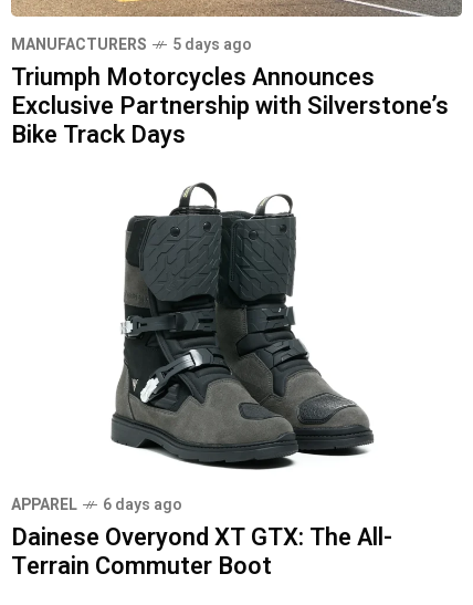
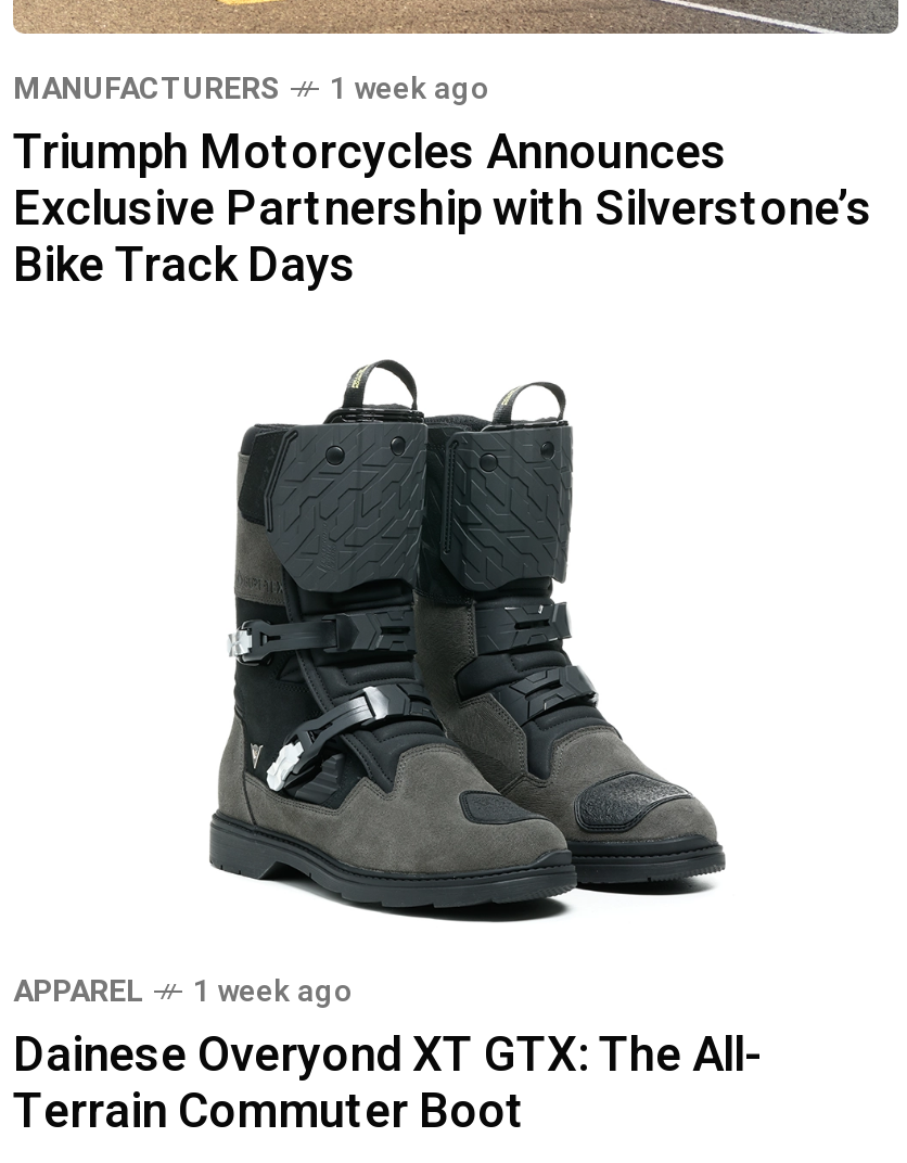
[11,34,252,57] MANUFACTURERS 5 days ago -> [13,66,490,112] MANUFACTURERS 1 week ago
[11,494,182,517] APPAREL 6 days ago -> [13,969,354,1014] APPAREL 1 week ago

